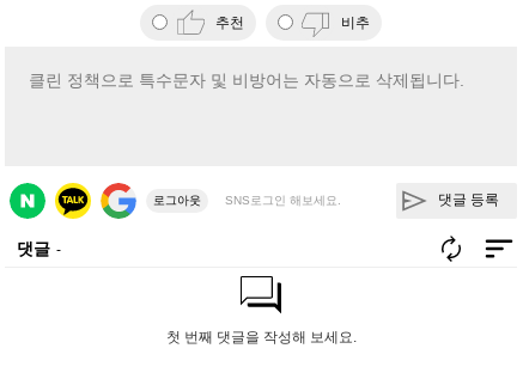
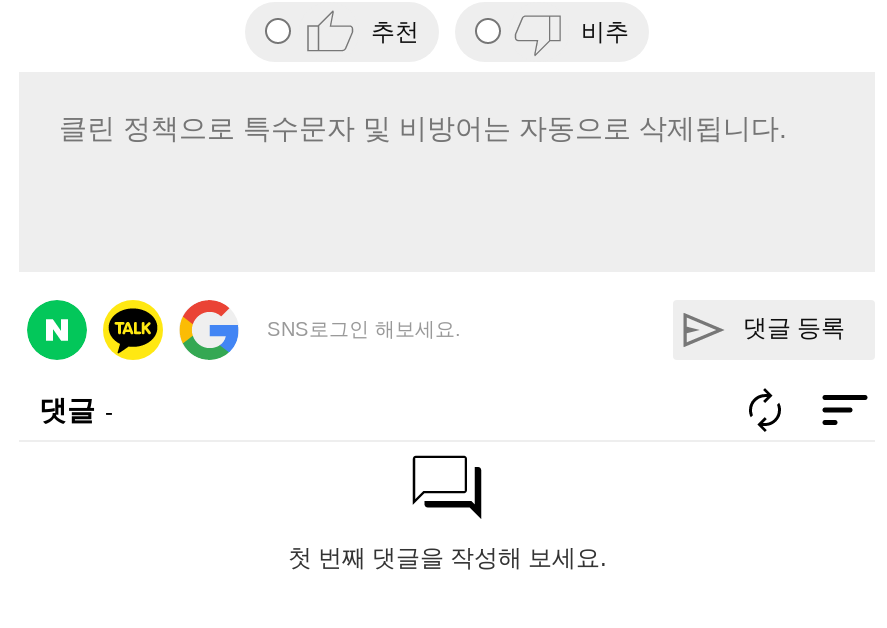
[153,193,201,206] 로그아웃 -> none

